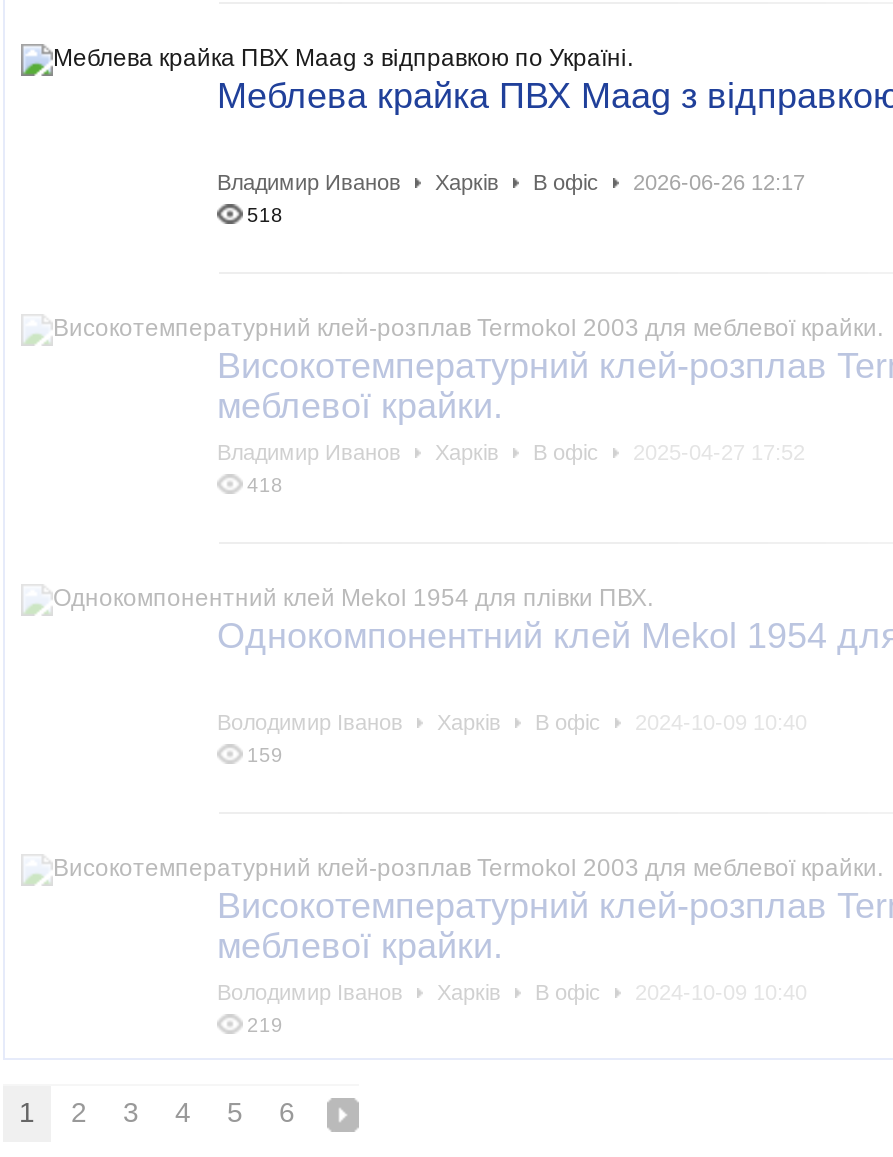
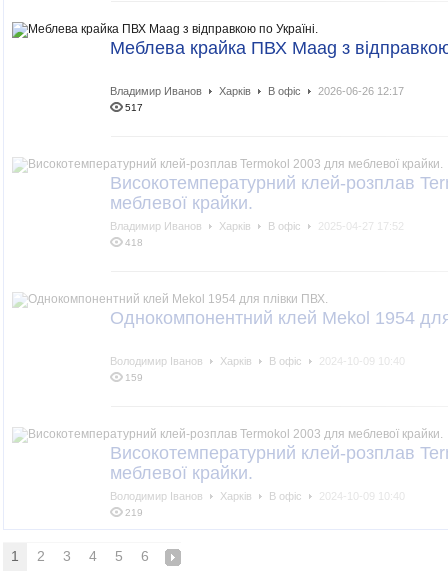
[247,204,283,226] 518 -> [125,102,143,113] 517

